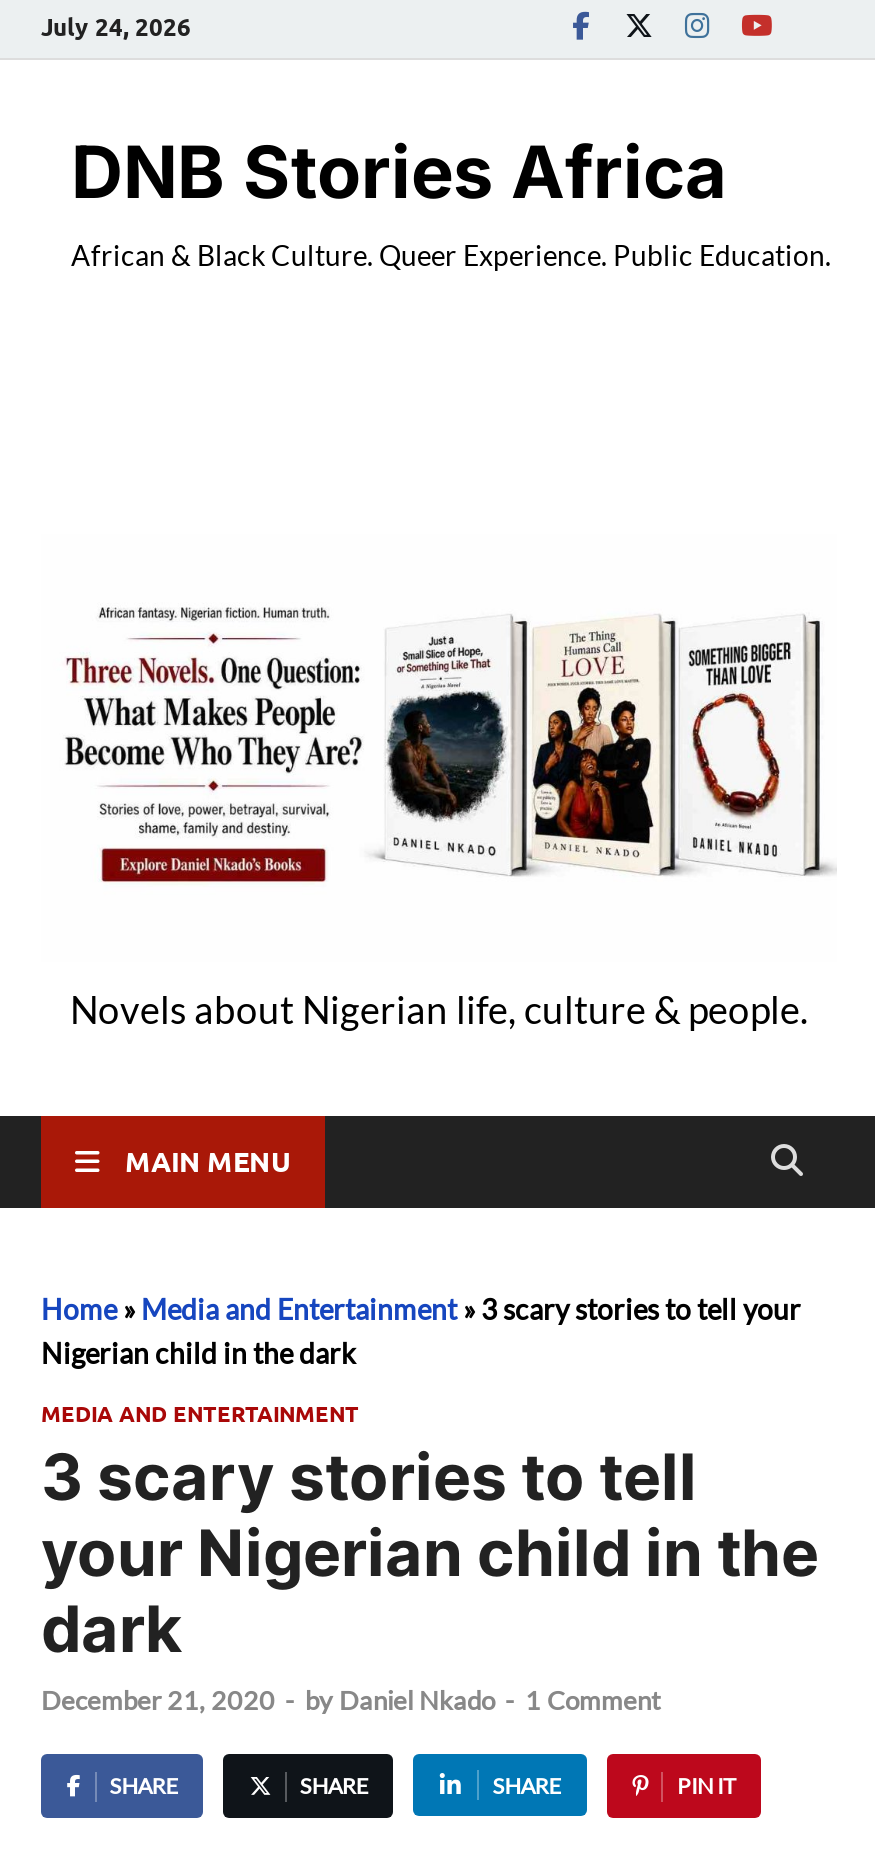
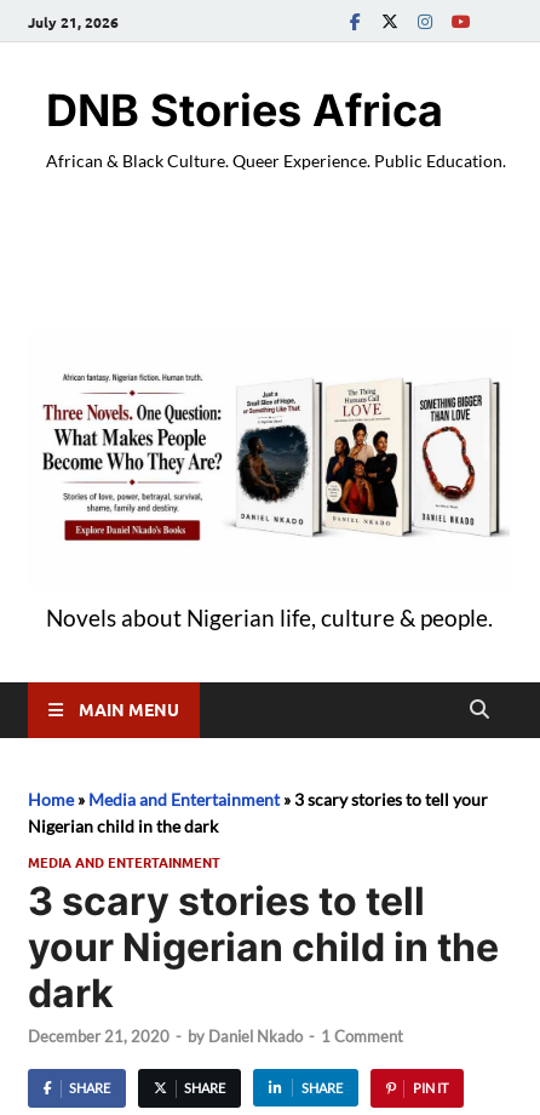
[41,9,191,41] July 24, 2026 -> [28,12,119,31] July 21, 2026

